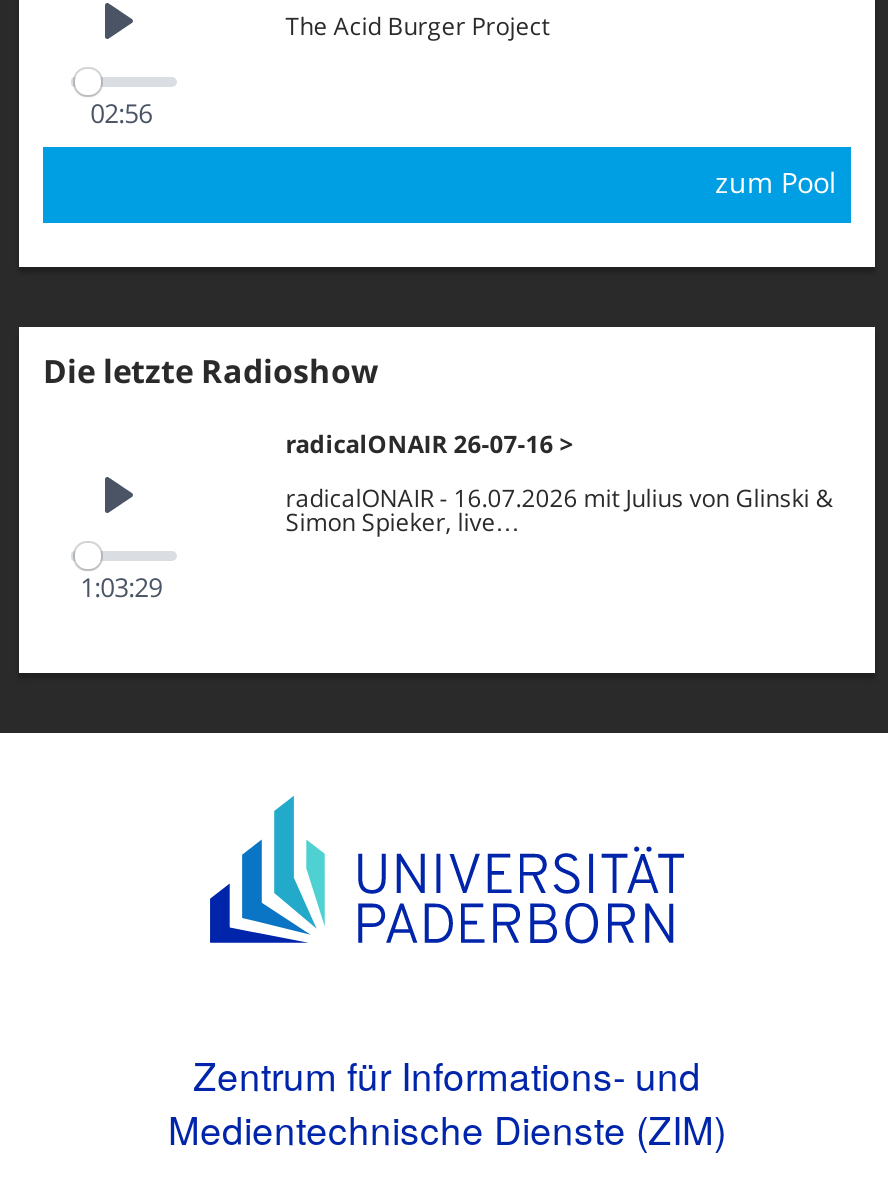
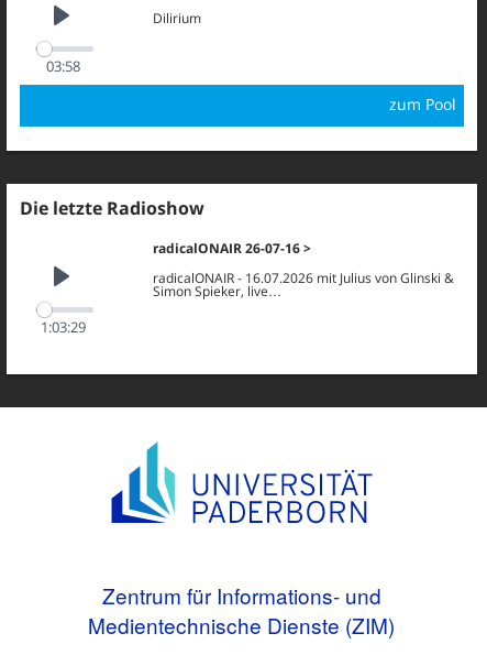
[285,9,549,43] The Acid Burger Project -> [153,9,201,28] Dilirium
[90,95,152,131] 02:56 -> [46,56,80,76] 03:58

